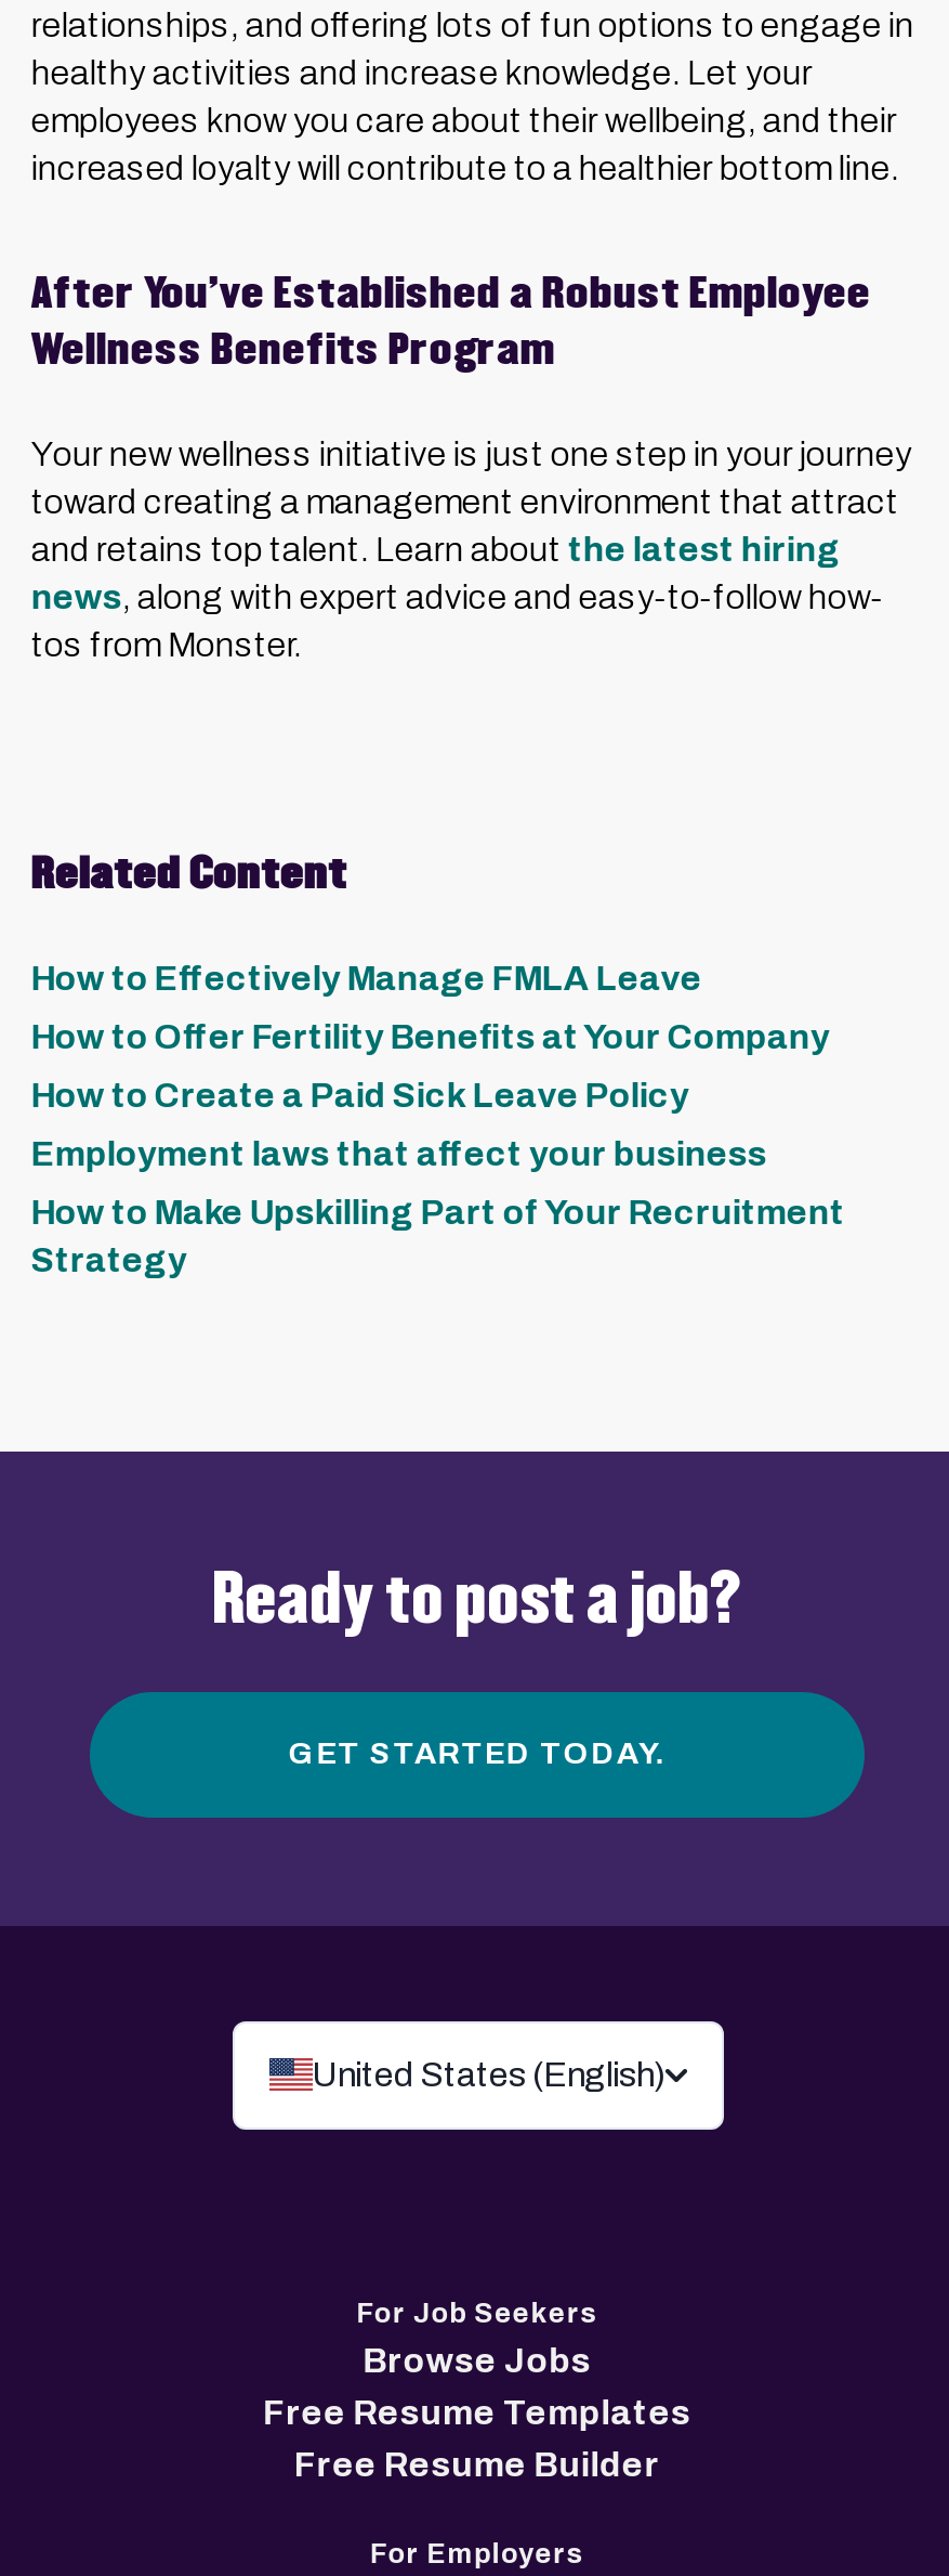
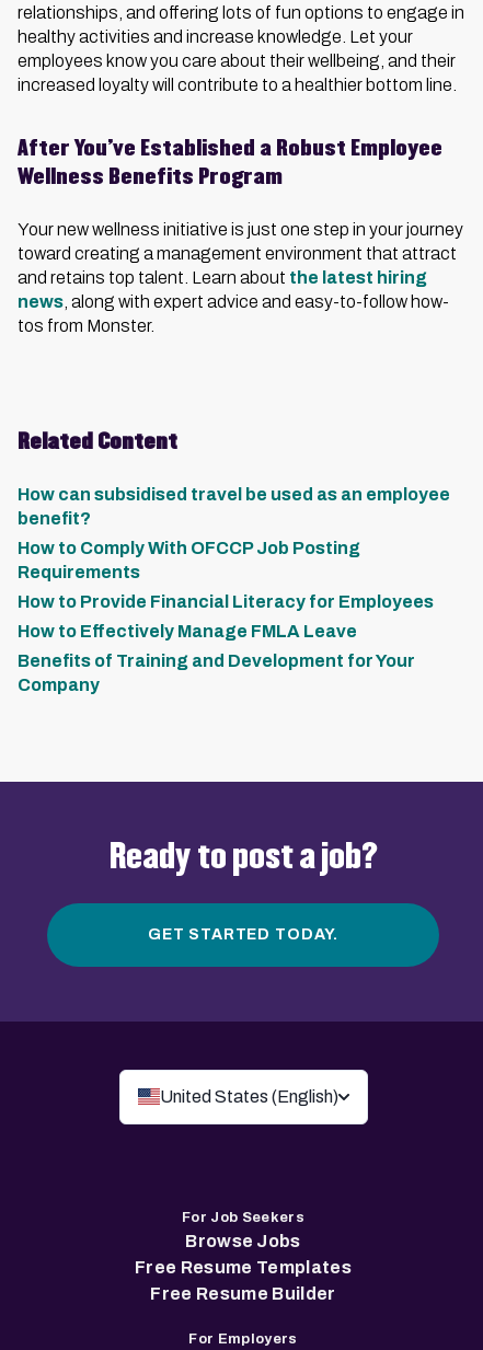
none -> [17,485,450,611] How can subsidised travel be used as an employee | benefit? | How to Comply With OFCCP Job Posting | Requirements | How to Provide Financial Literacy for Employees
moved [31,959,702,996] -> [17,622,357,640]: How to Effectively Manage FMLA Leave
[31,1018,845,1278] How to Offer Fertility Benefits at Your Company | How to Create a Paid Sick Leave Policy | Employment laws that affect your business | How to Make Upskilling Part of Your Recruitment | Strategy -> [17,651,415,694] Benefits of Training and Development for Your | Company

